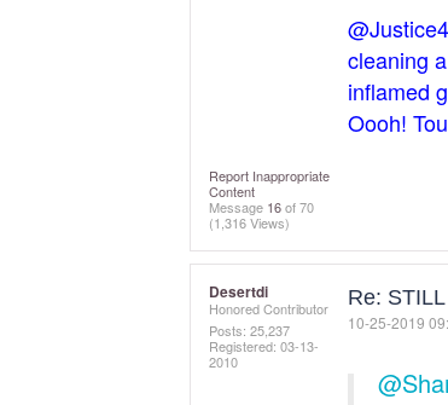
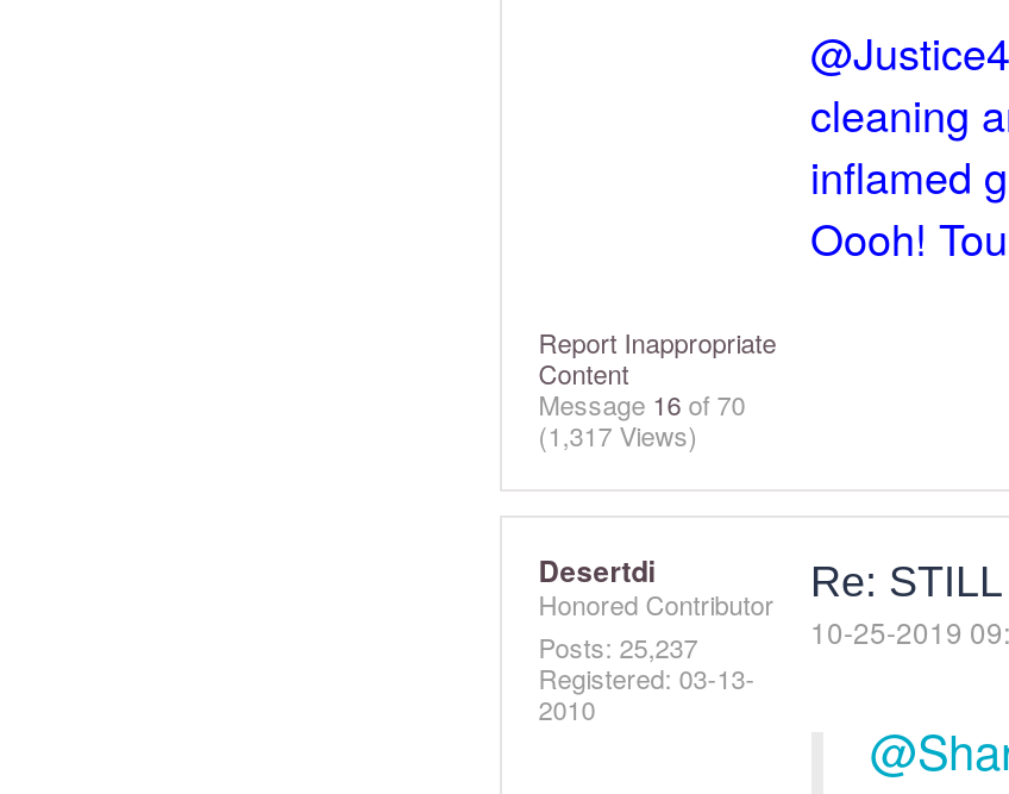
[209,213,290,232] (1,316 Views) -> [538,415,698,454] (1,317 Views)

